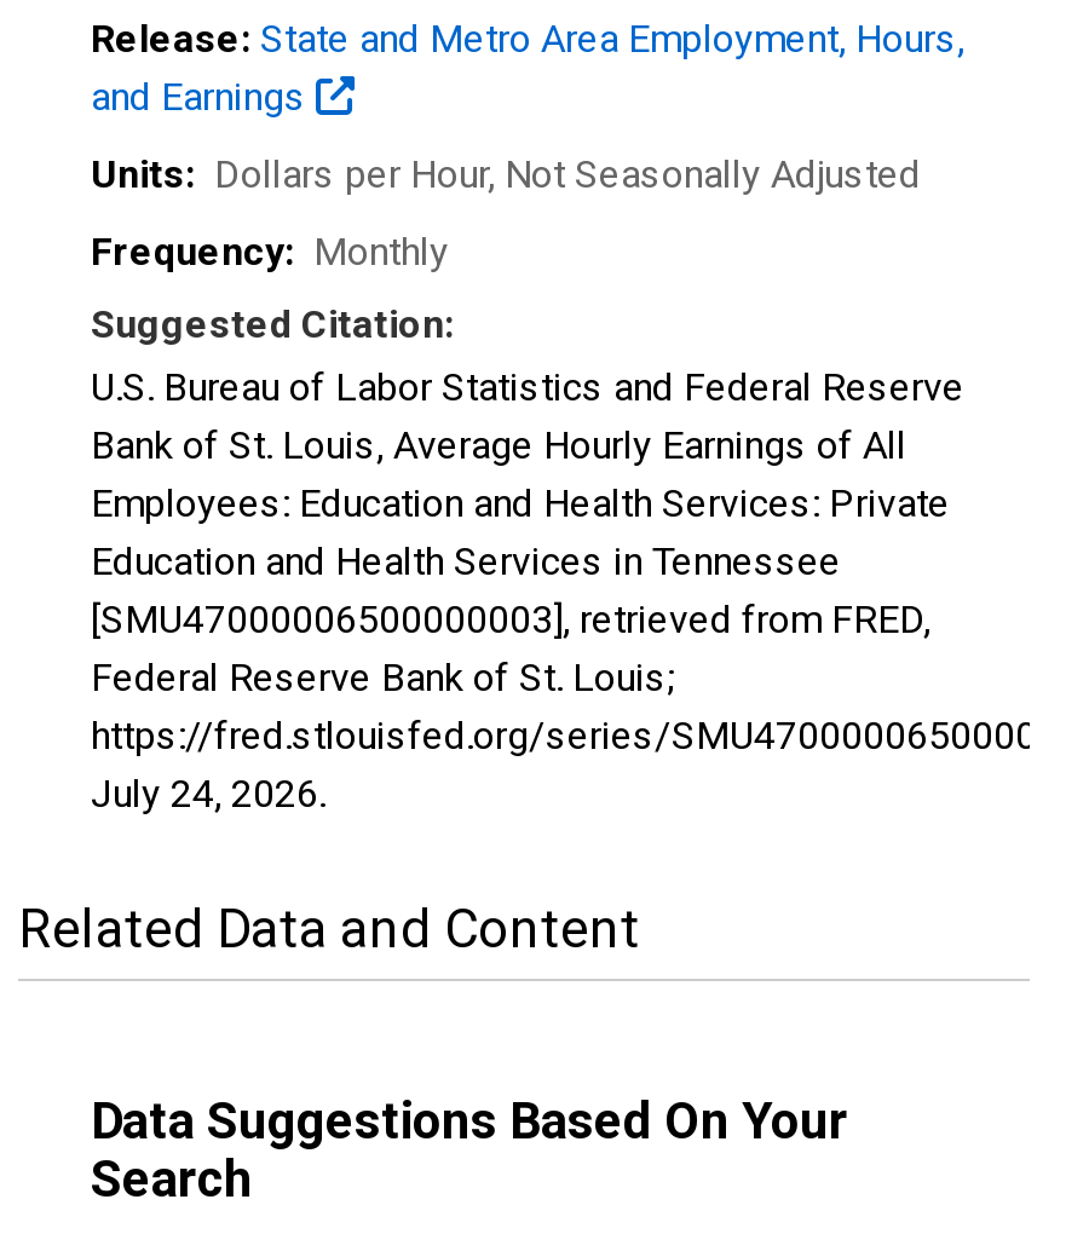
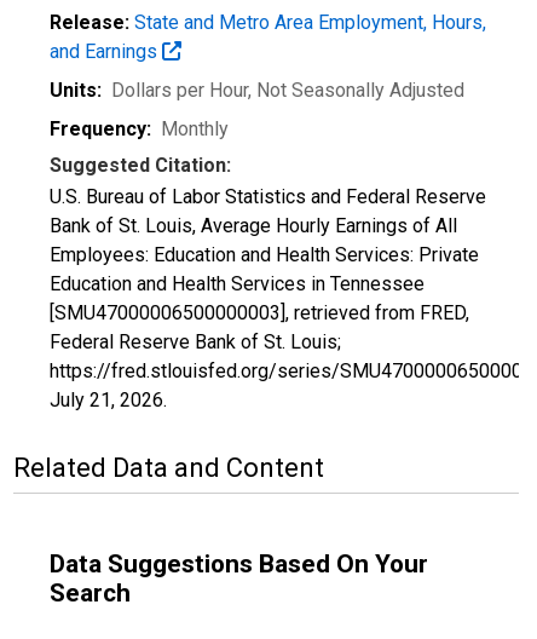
[91,771,325,817] July 24, 2026. -> [50,388,167,411] July 21, 2026.

